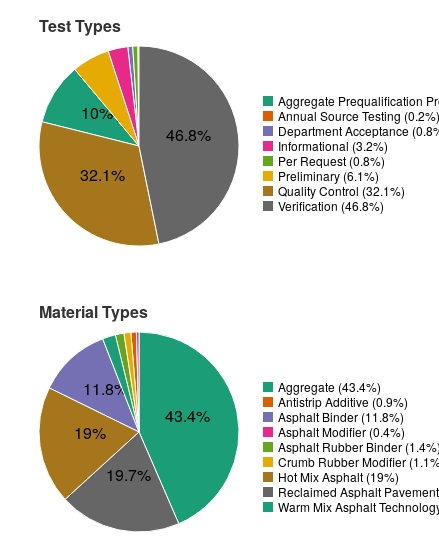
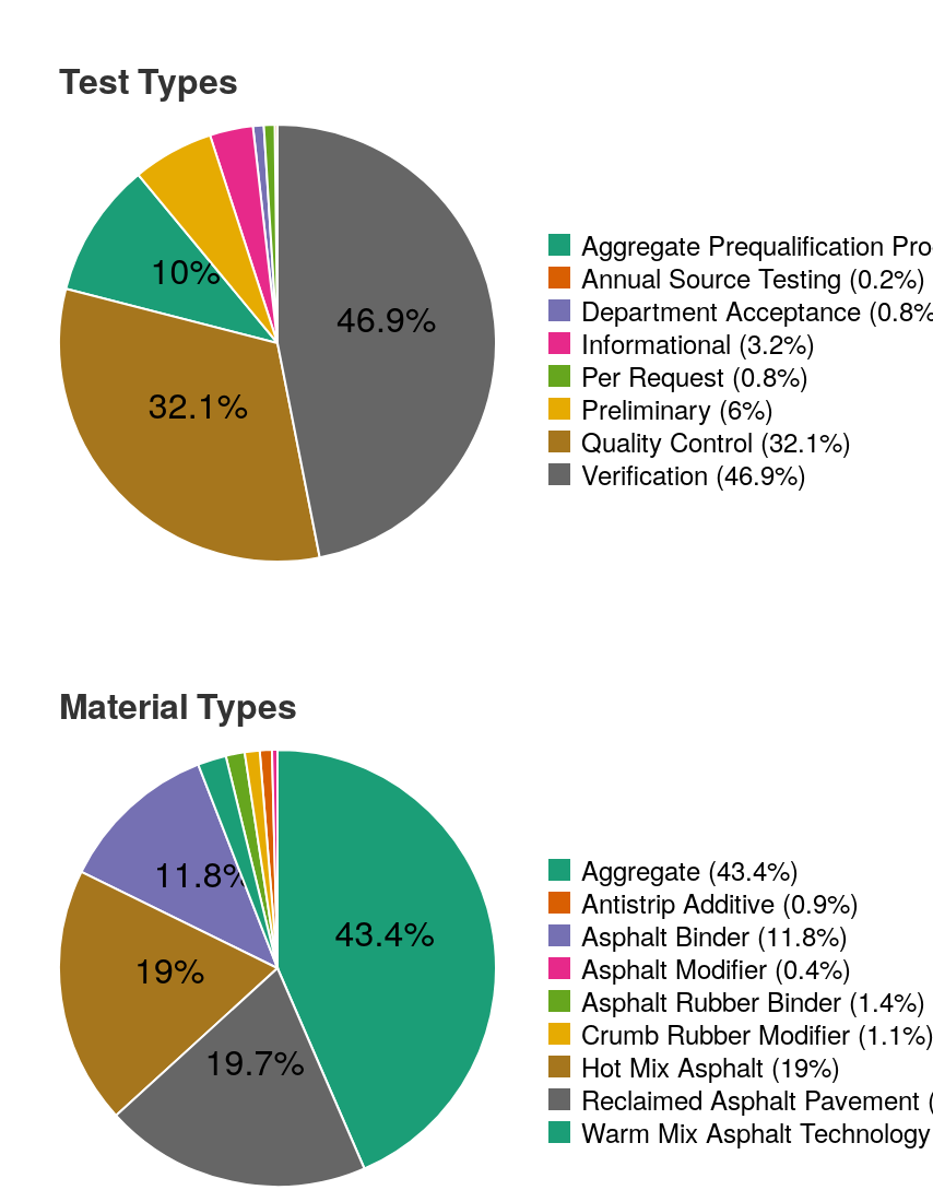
[166,123,211,146] 46.8% -> [336,292,436,342] 46.9%
[278,167,379,184] Preliminary (6.1%) -> [581,389,773,427] Preliminary (6%)
[278,197,384,214] Verification (46.8%) -> [581,455,806,493] Verification (46.9%)

